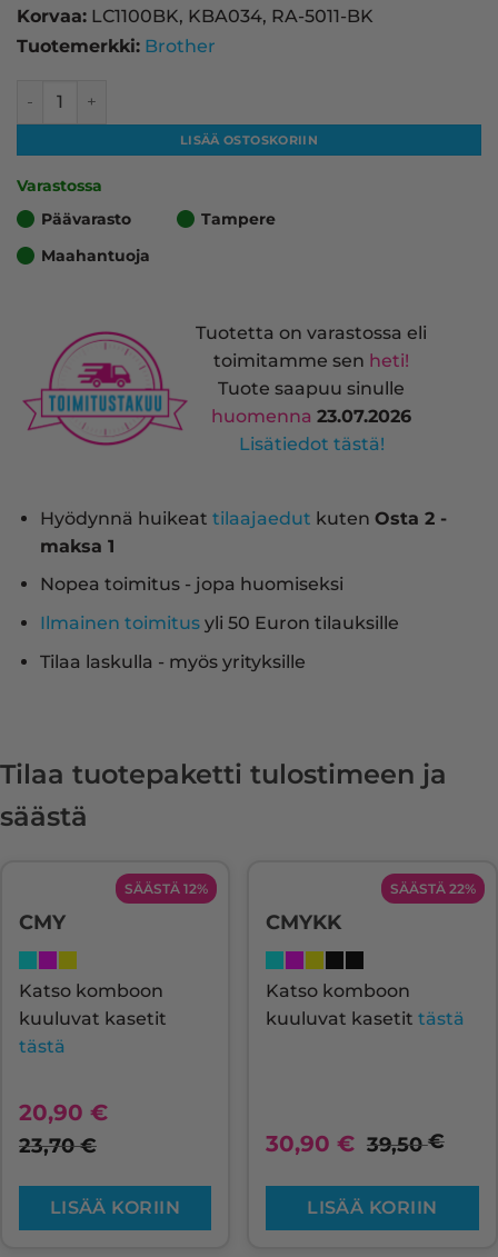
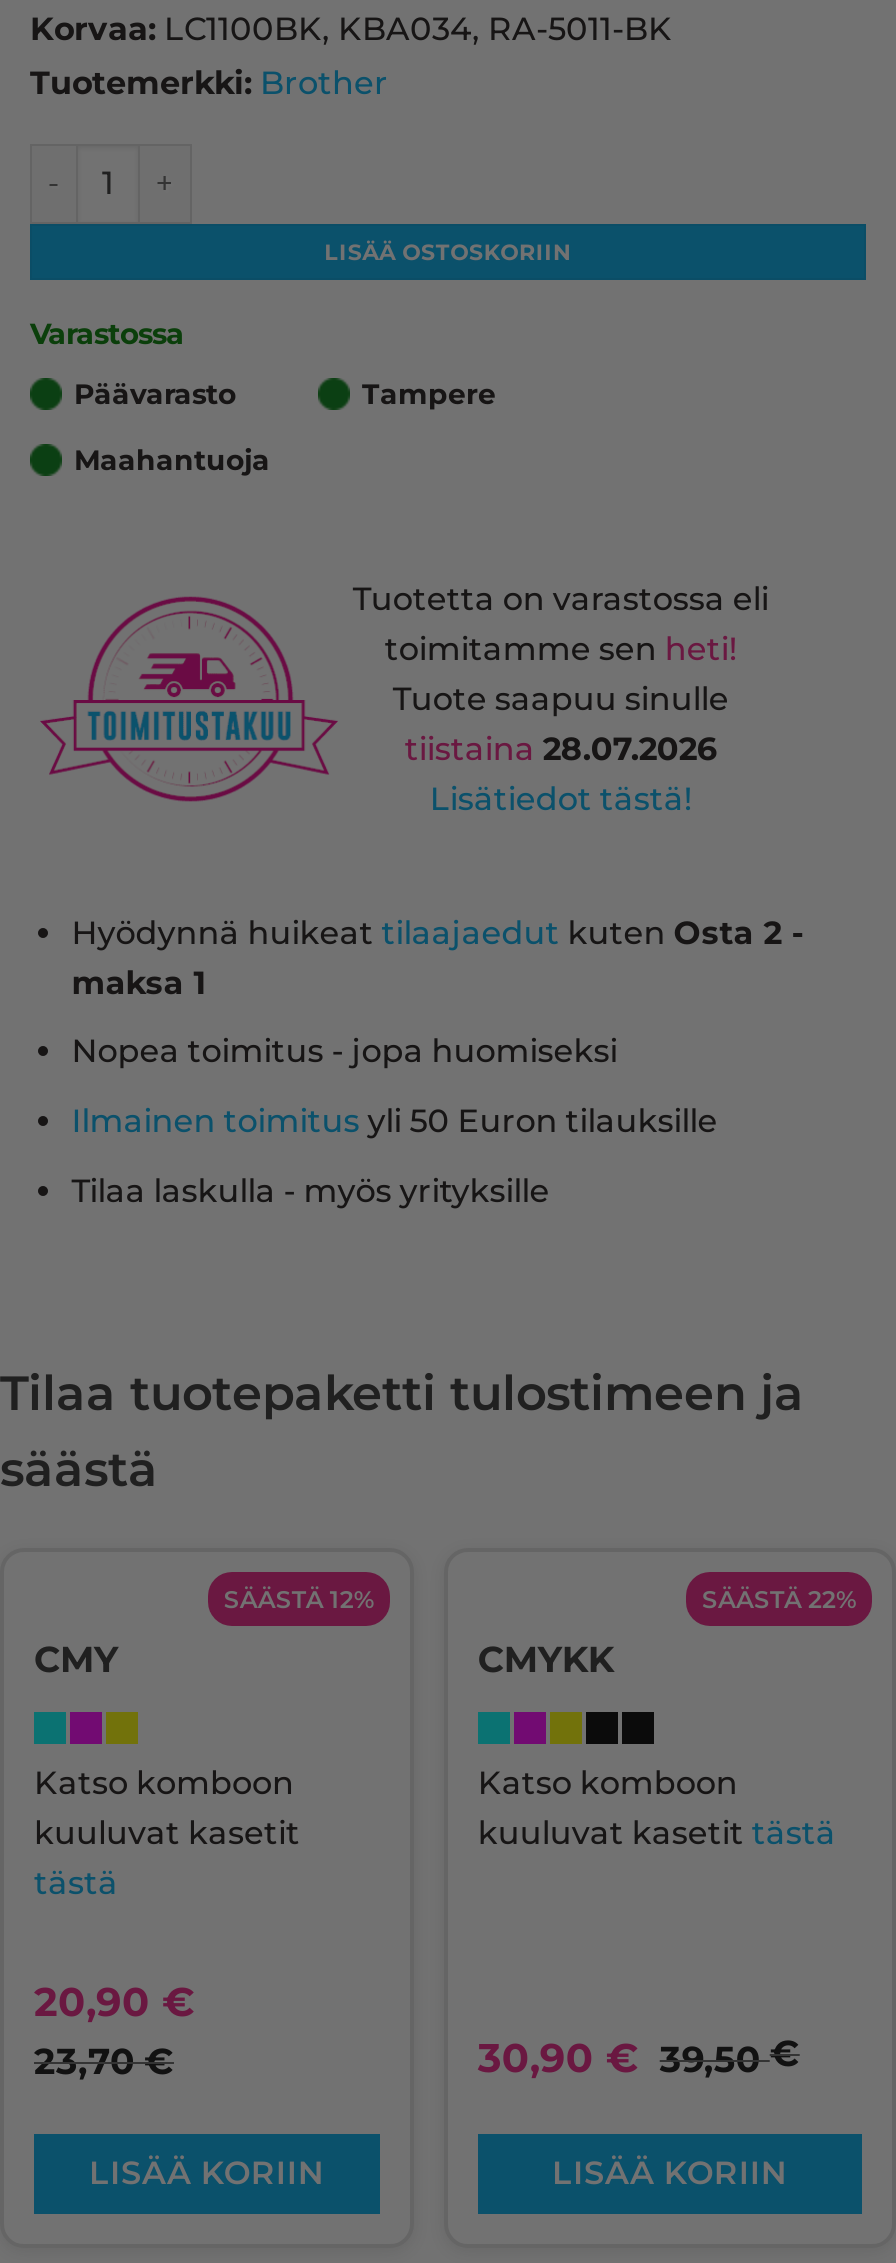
[212,406,412,427] huomenna 23.07.2026 -> [405,730,717,768] tiistaina 28.07.2026

